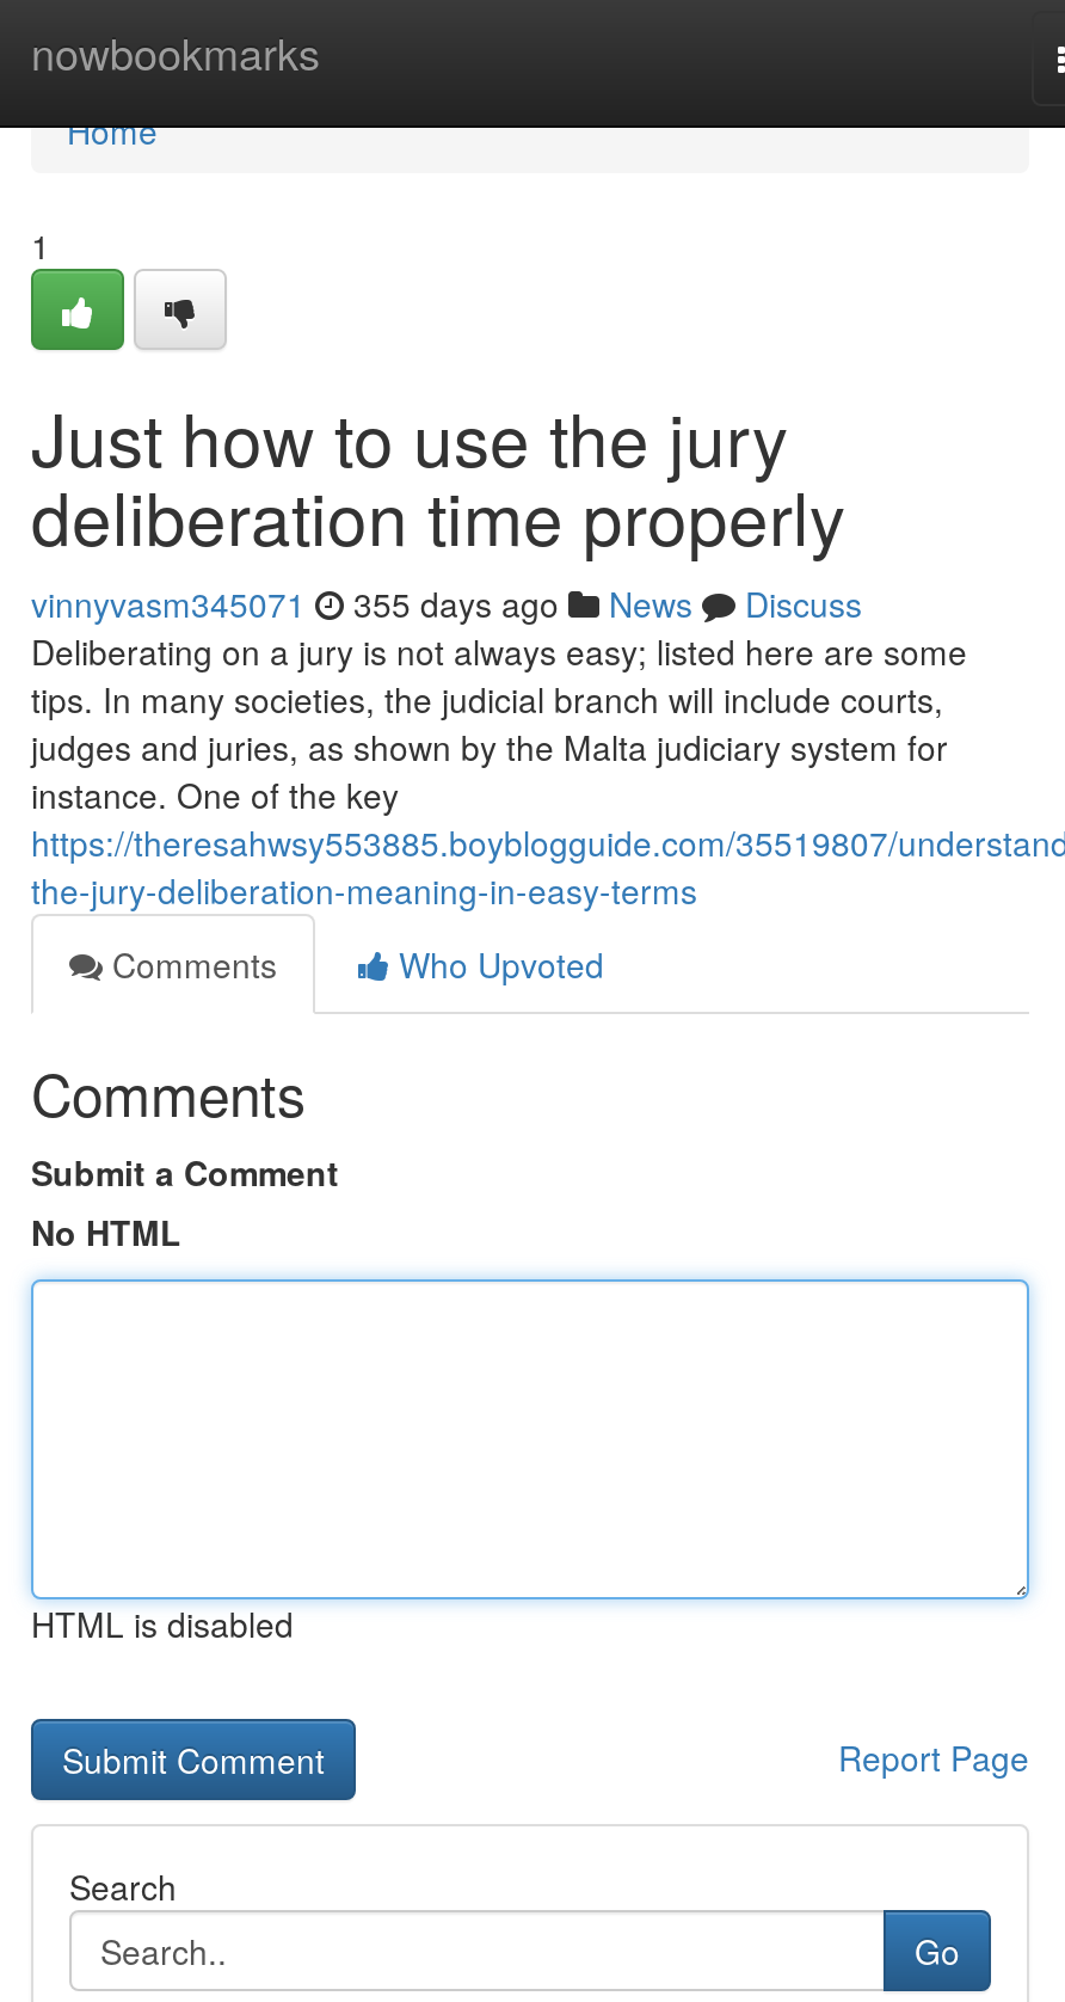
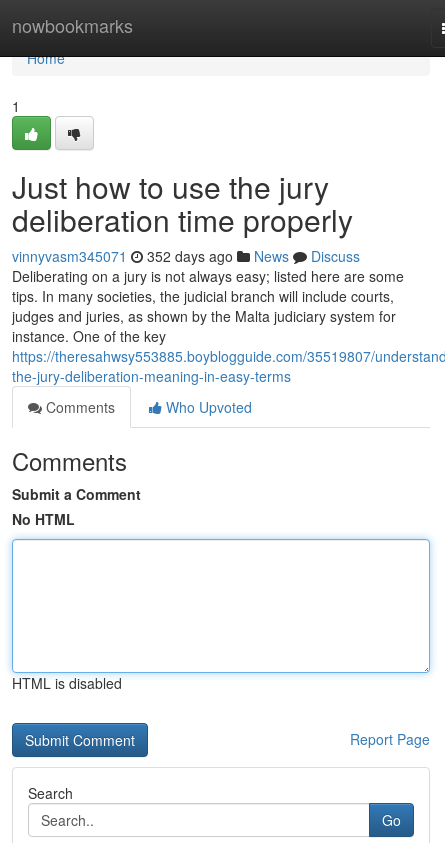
[31,579,862,627] vinnyvasm345071 355 days ago News Discuss -> [12,246,360,266] vinnyvasm345071 352 days ago News Discuss

